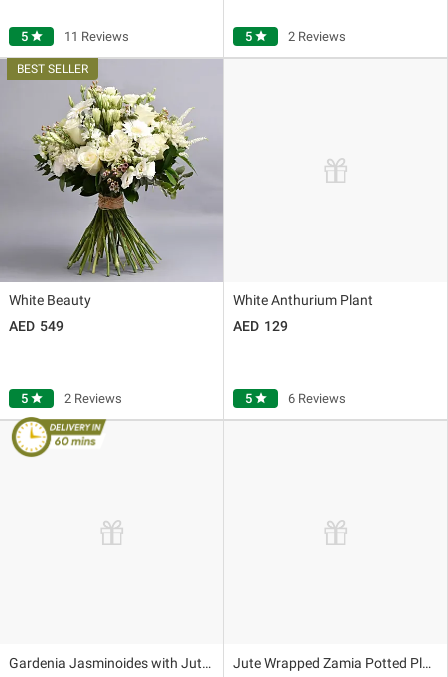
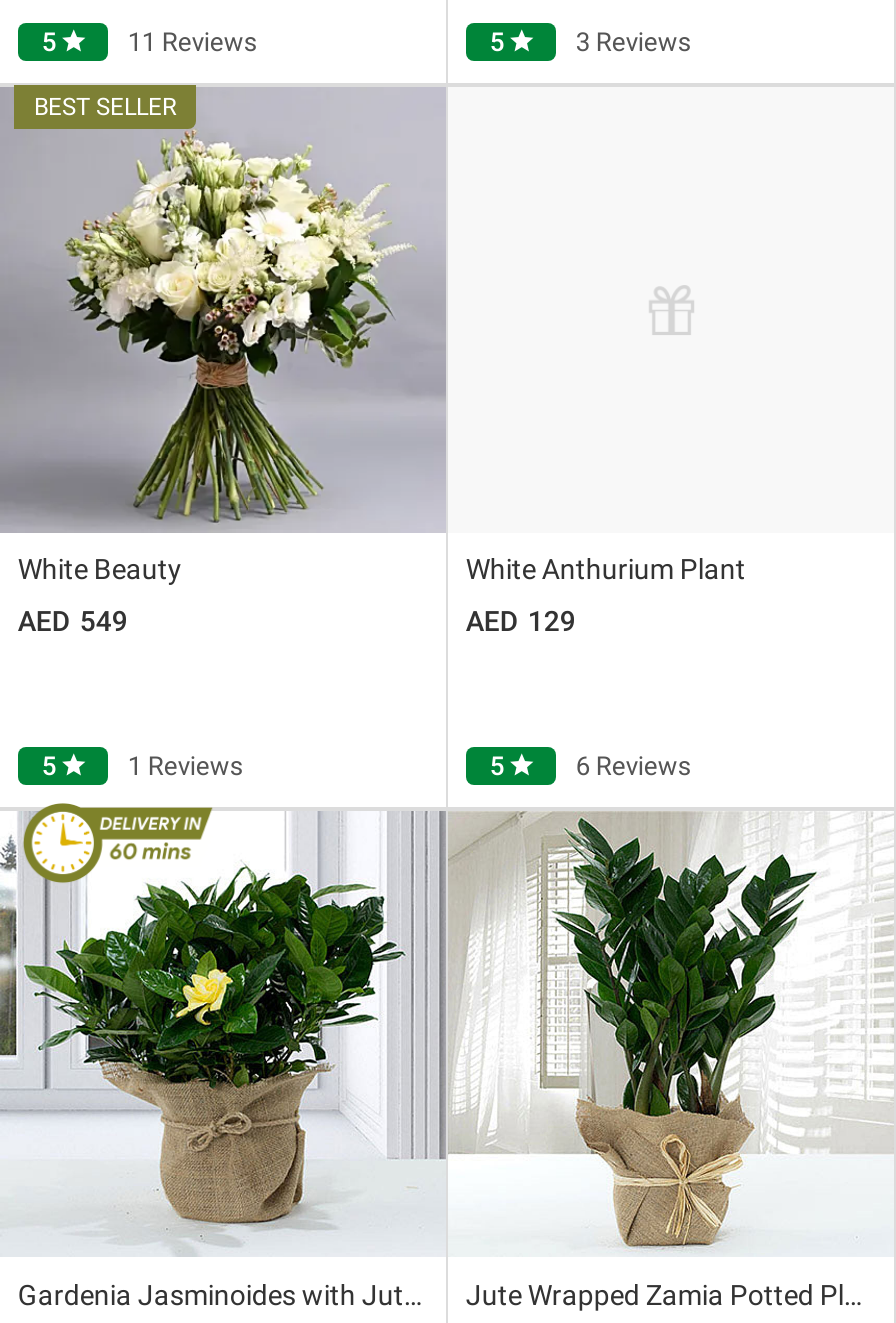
[288,29,346,44] 2 Reviews -> [576,26,692,56] 3 Reviews
[64,391,122,406] 2 Reviews -> [128,752,244,782] 1 Reviews
none -> [6,811,890,1255] [image]

